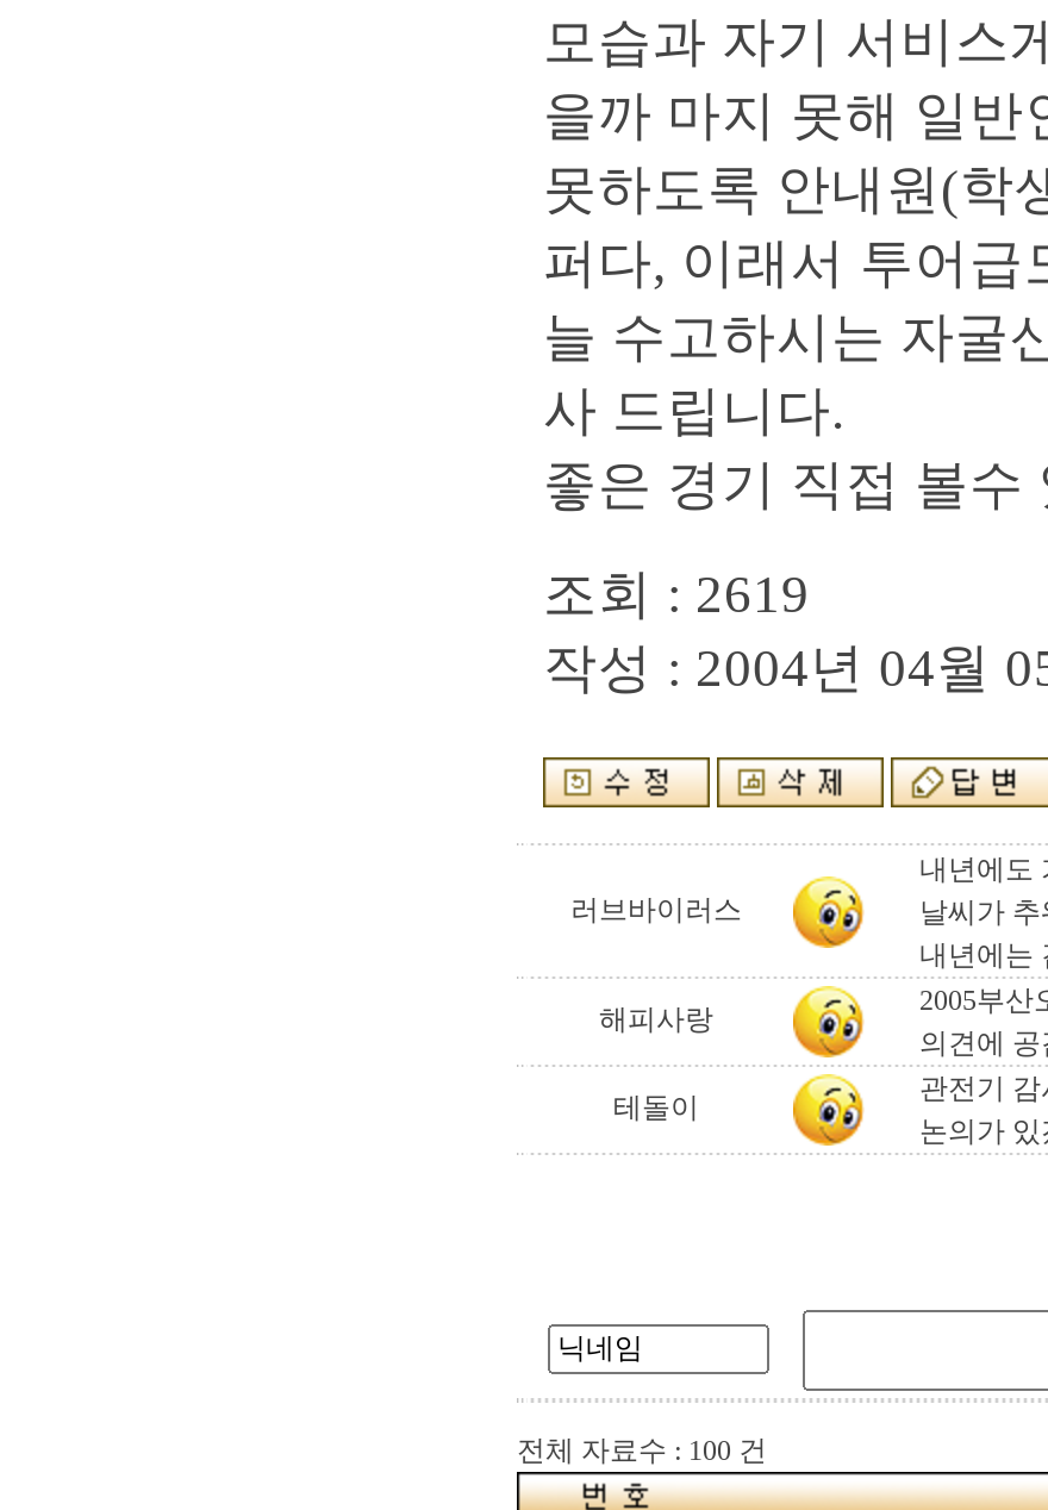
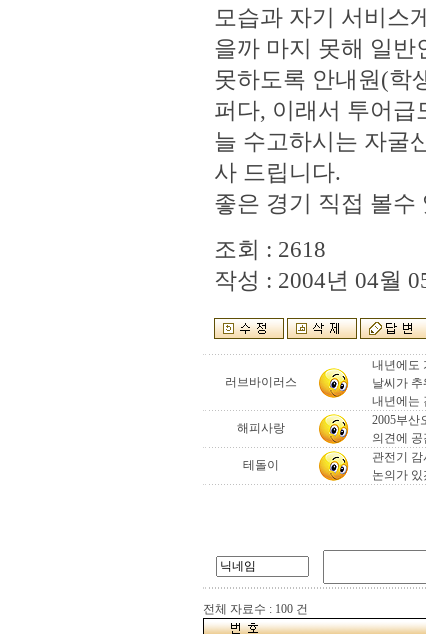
[543,564,810,624] 조회 : 2619 -> [214,237,326,262] 조회 : 2618

